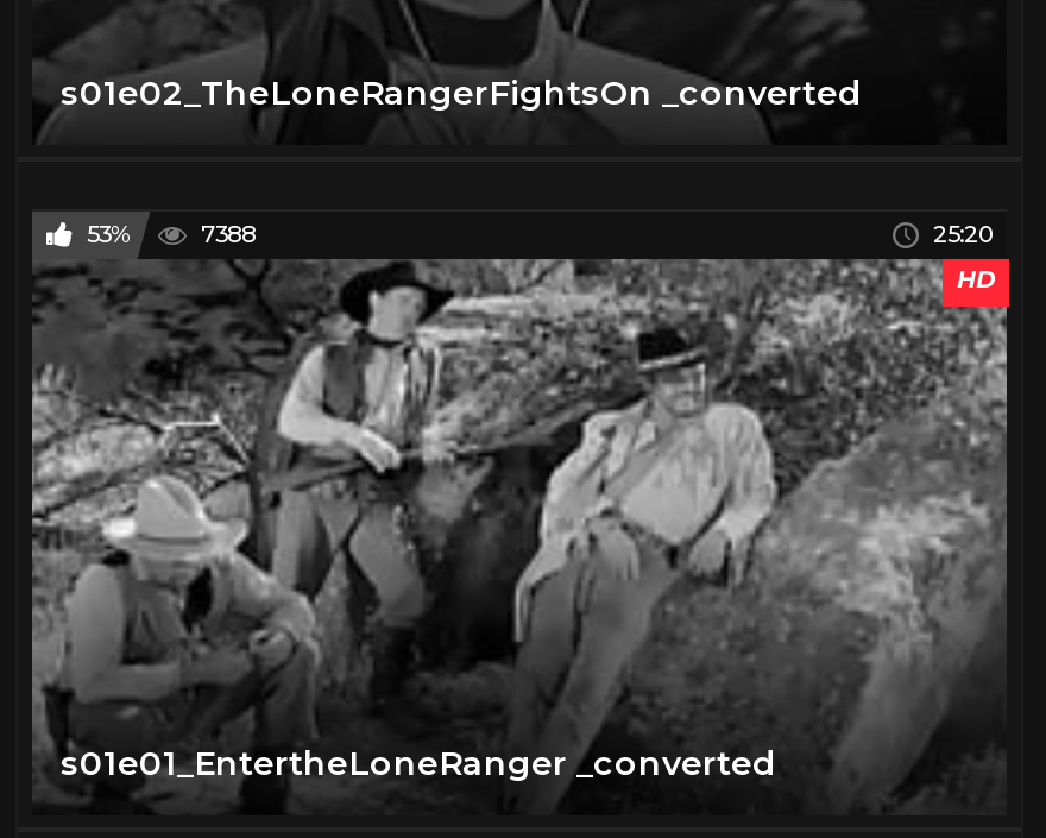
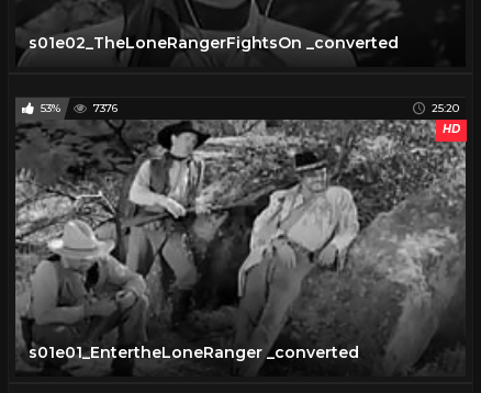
[201,218,256,249] 7388 -> [93,101,118,115] 7376

